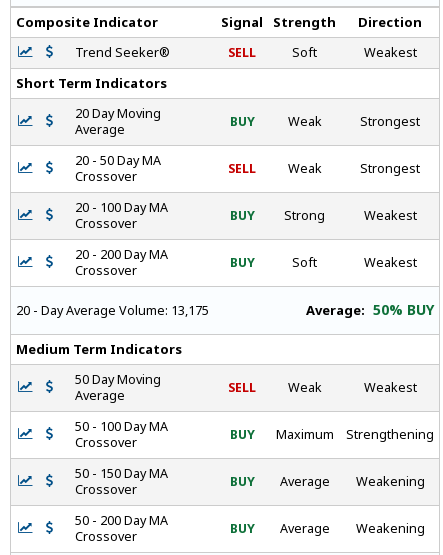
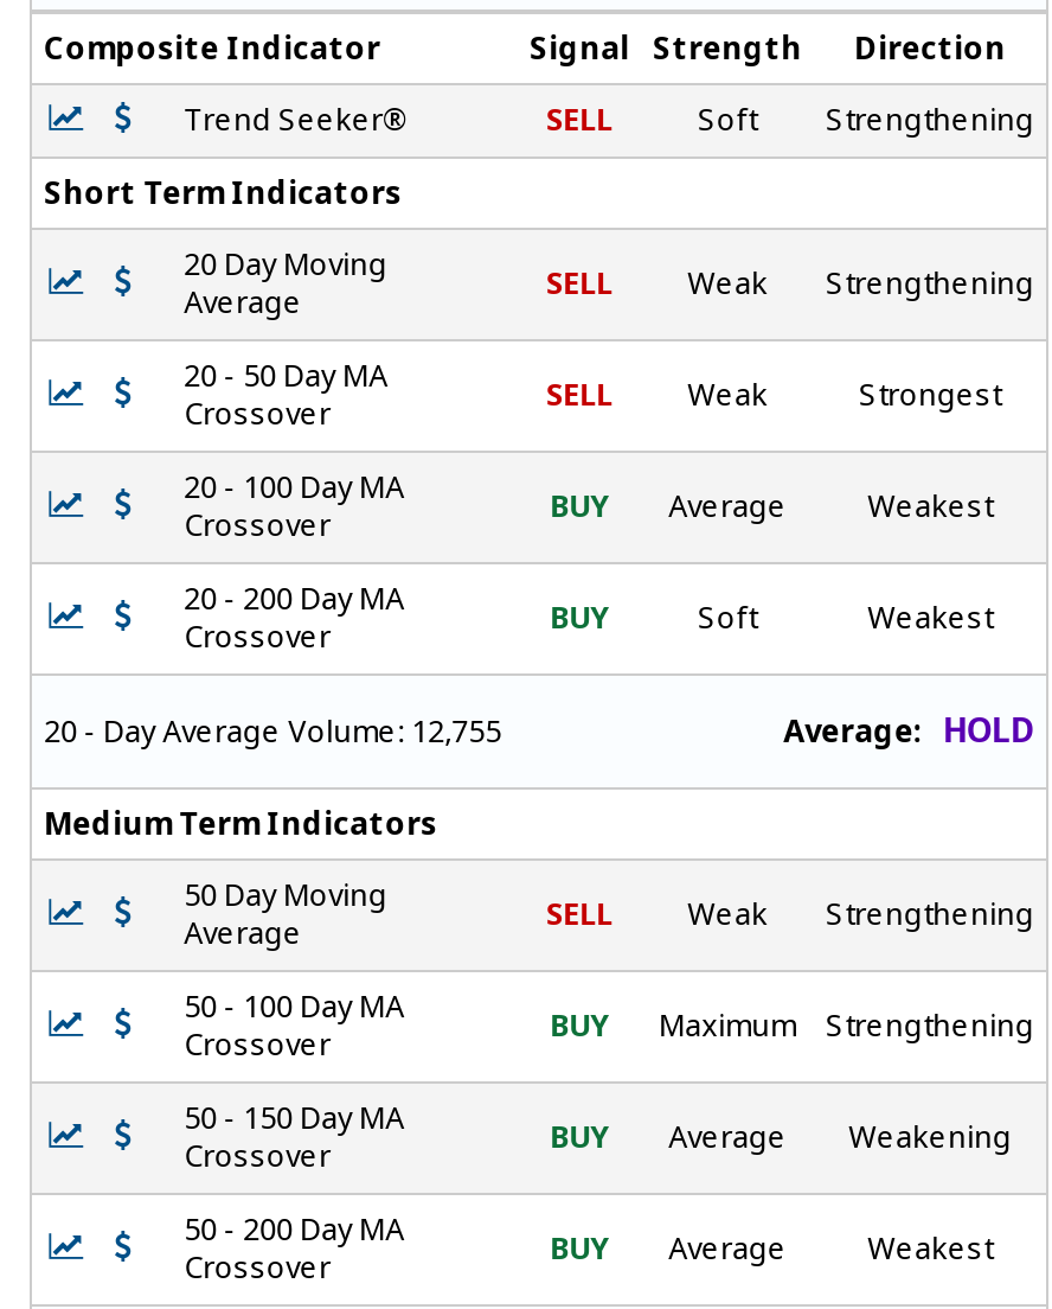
[364,44,417,61] Weakest -> [826,100,1034,141] Strengthening
[230,113,255,130] BUY -> [546,264,613,304] SELL
[360,113,420,130] Strongest -> [826,264,1034,304] Strengthening
[284,207,325,224] Strong -> [668,487,787,527] Average
[16,300,434,319] 20 - Day Average Volume: 13,175 | Average: 50% BUY -> [44,707,1034,752] 20 - Day Average Volume: 12,755 | Average: HOLD
[364,379,417,396] Weakest -> [826,895,1034,935] Strengthening
[356,520,425,537] Weakening -> [867,1229,993,1269] Weakest

